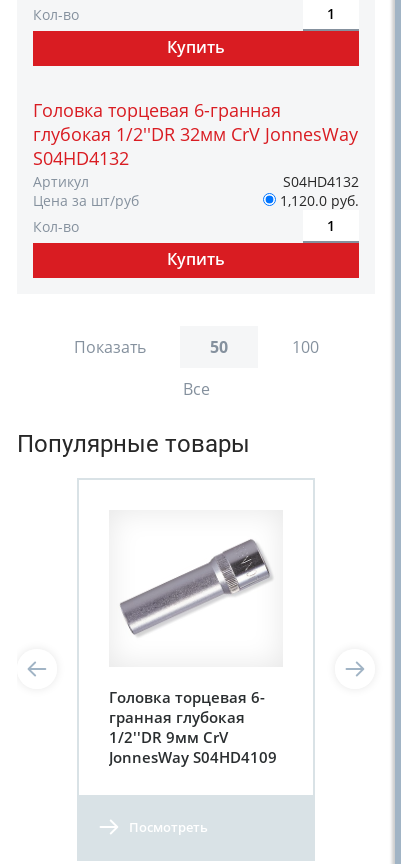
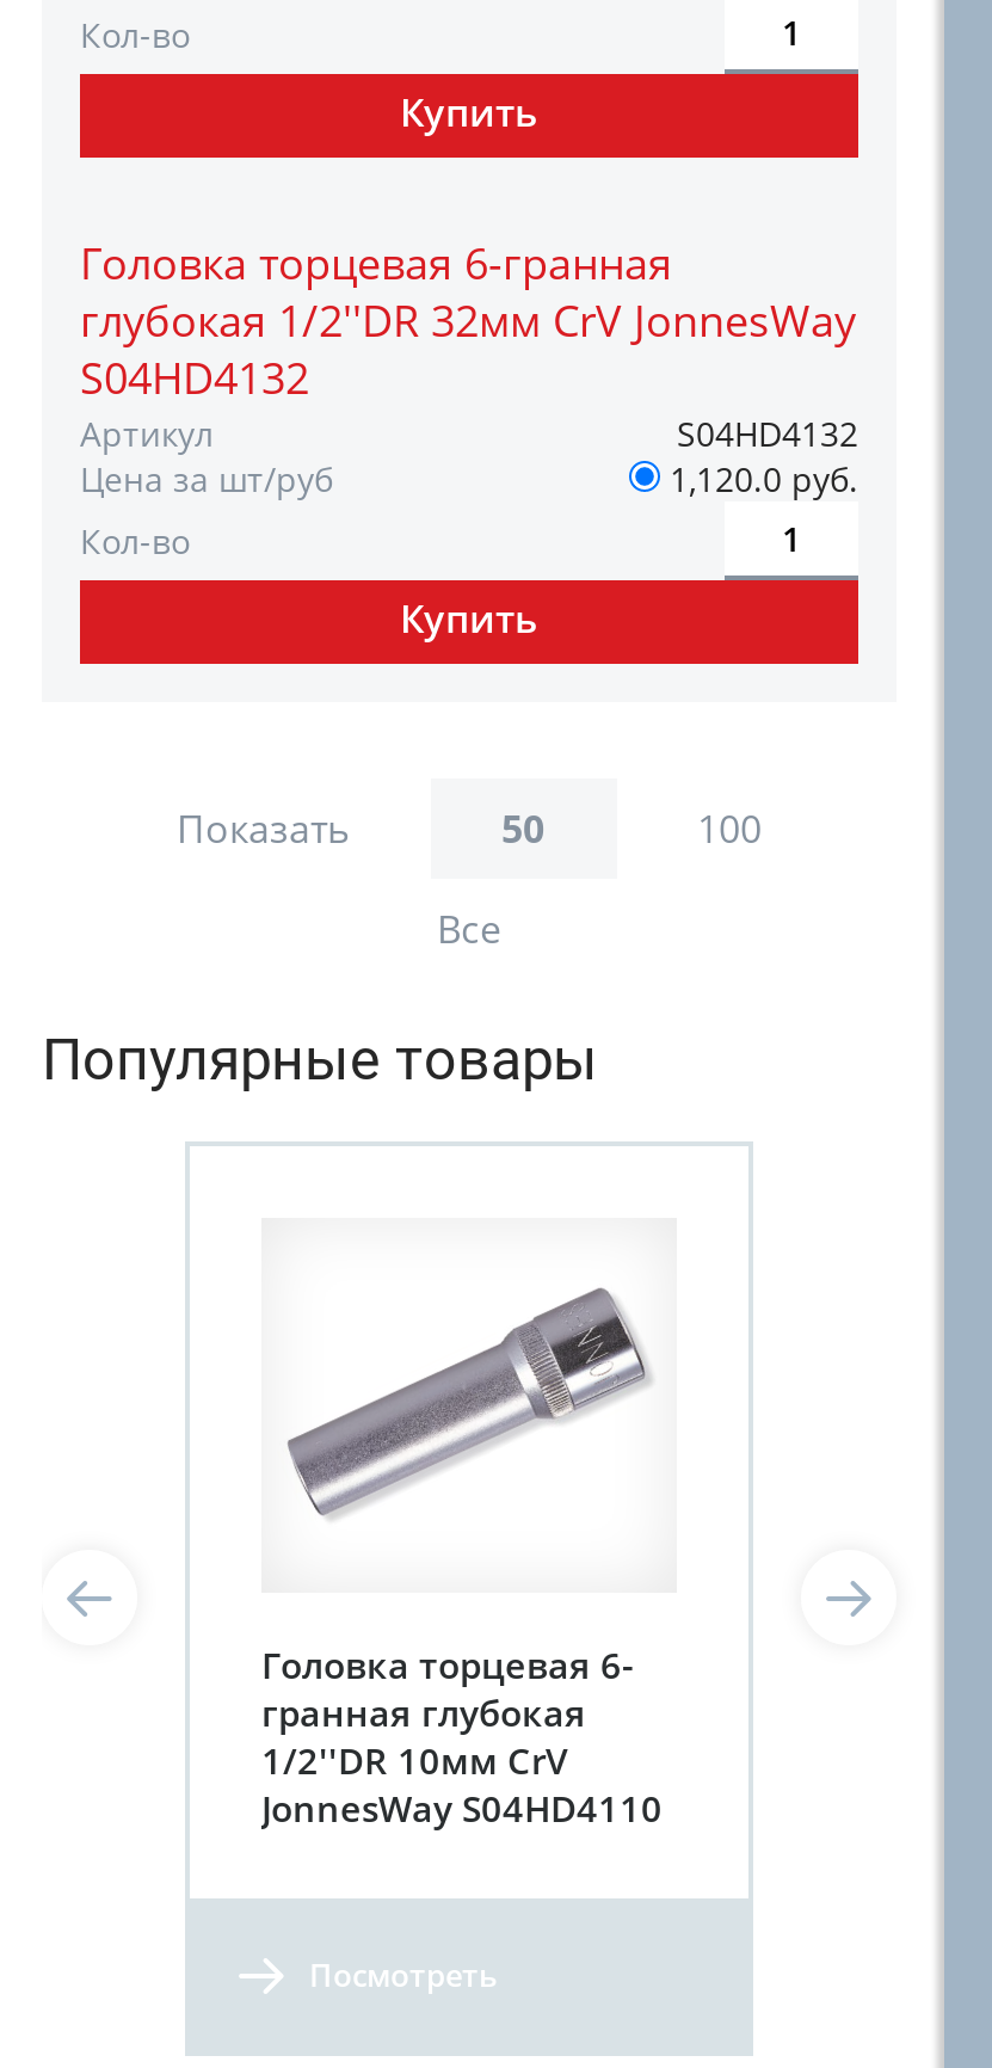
[109,727,228,747] 1/2''DR 9мм CrV -> [261,1735,567,1783] 1/2''DR 10мм CrV
[109,747,277,767] JonnesWay S04HD4109 -> [261,1783,663,1831] JonnesWay S04HD4110

